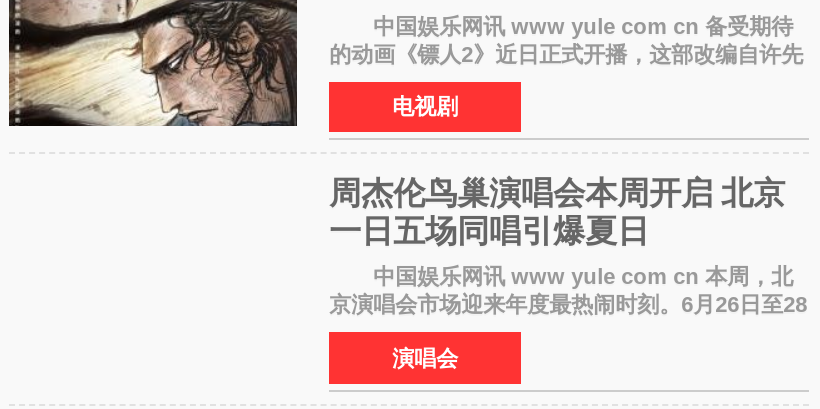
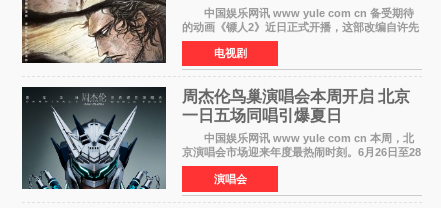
none -> [21,86,167,190] [image]

